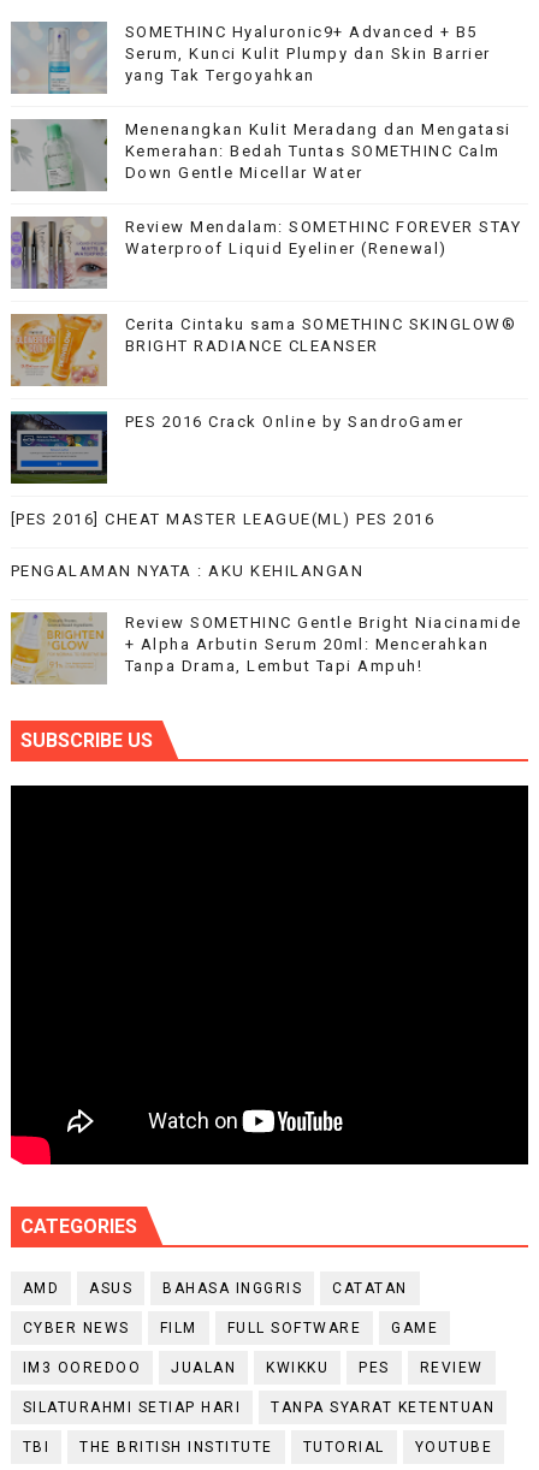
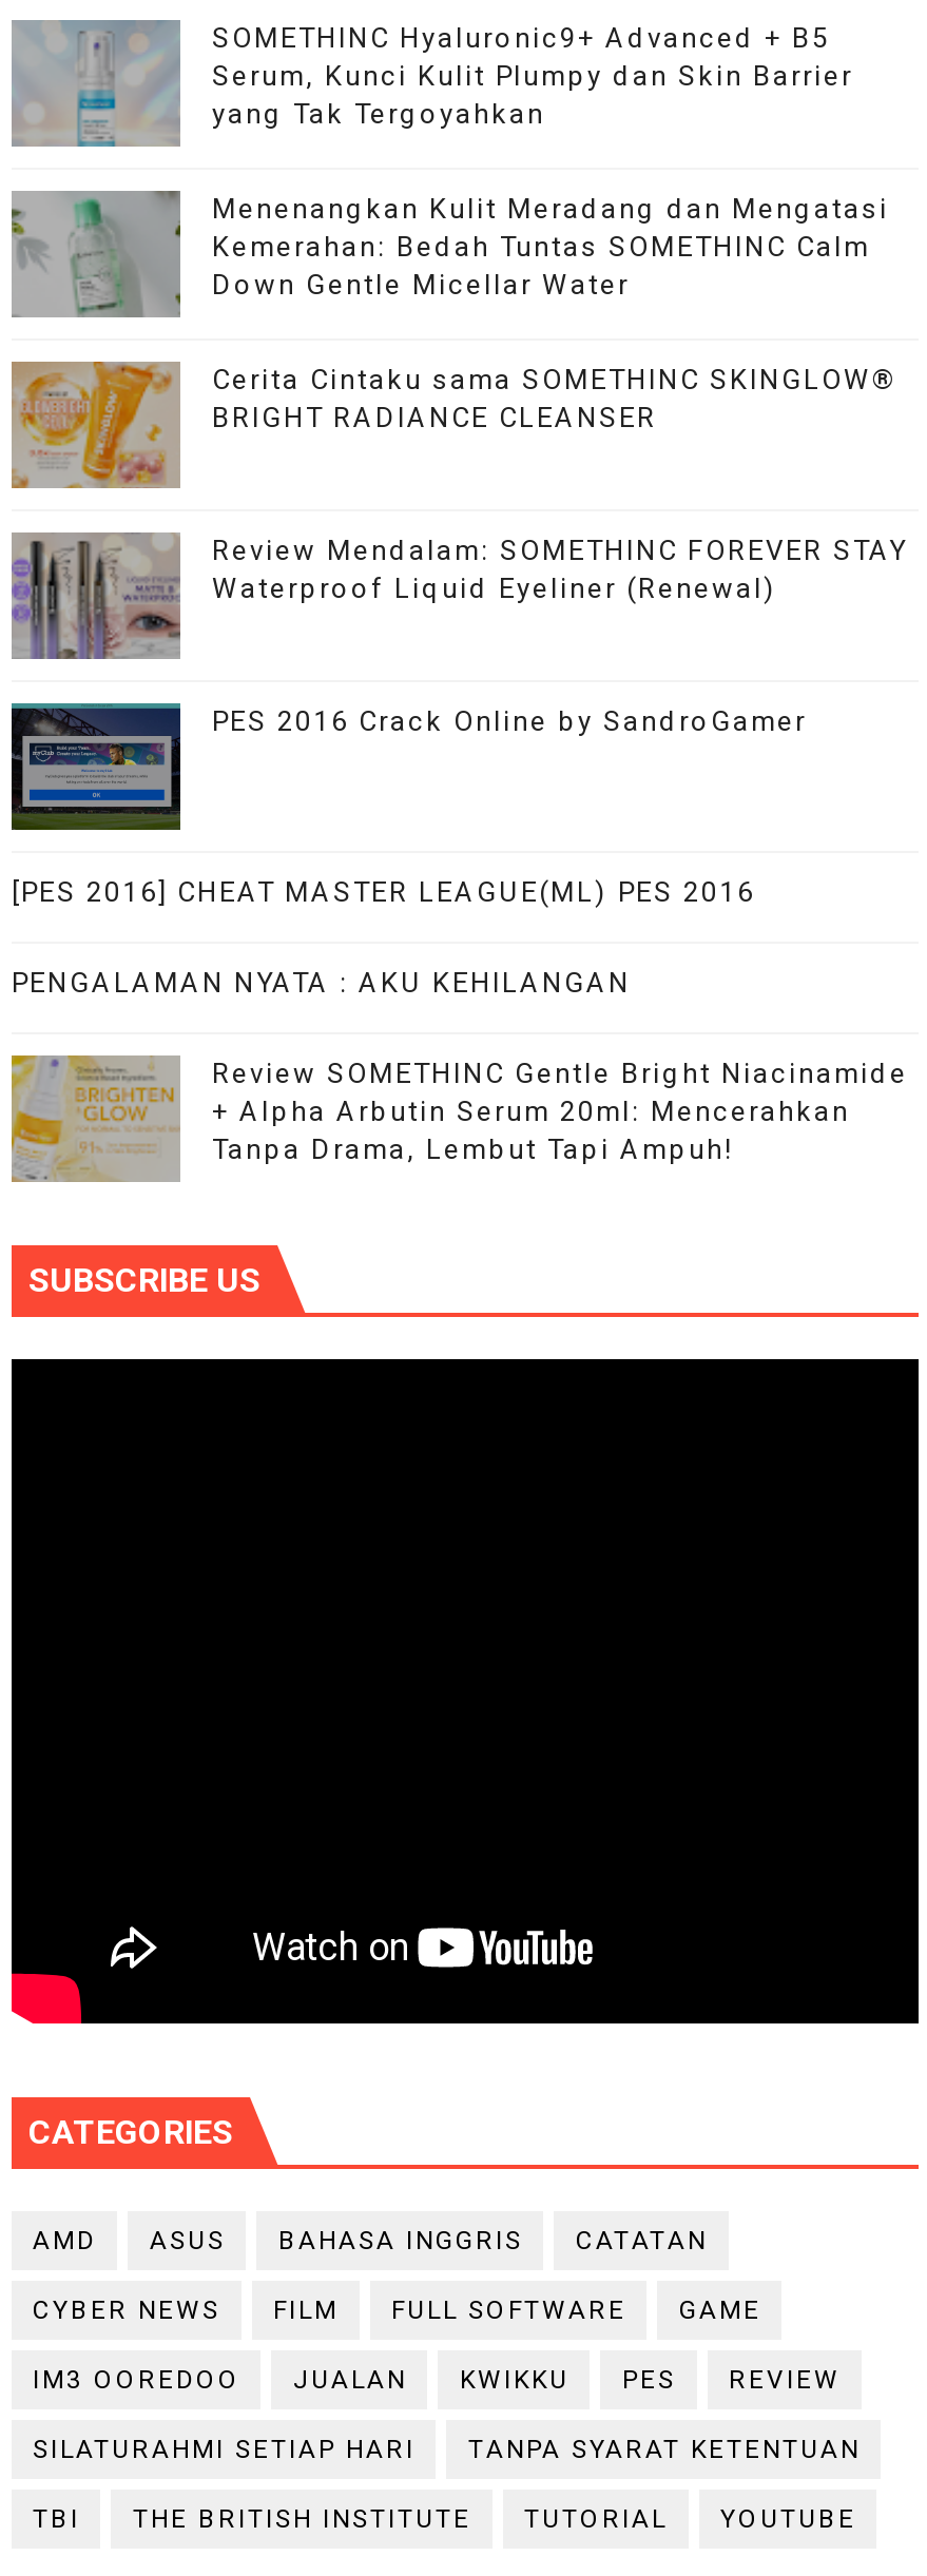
moved [10,217,522,291] -> [9,532,907,663]: [image] | Review Mendalam: SOMETHINC FOREVER STAY | Waterproof Liquid Eyeliner (Renewal)
moved [12,314,517,386] -> [14,362,899,488]: [image] | Cerita Cintaku sama SOMETHINC SKINGLOW® | BRIGHT RADIANCE CLEANSER

